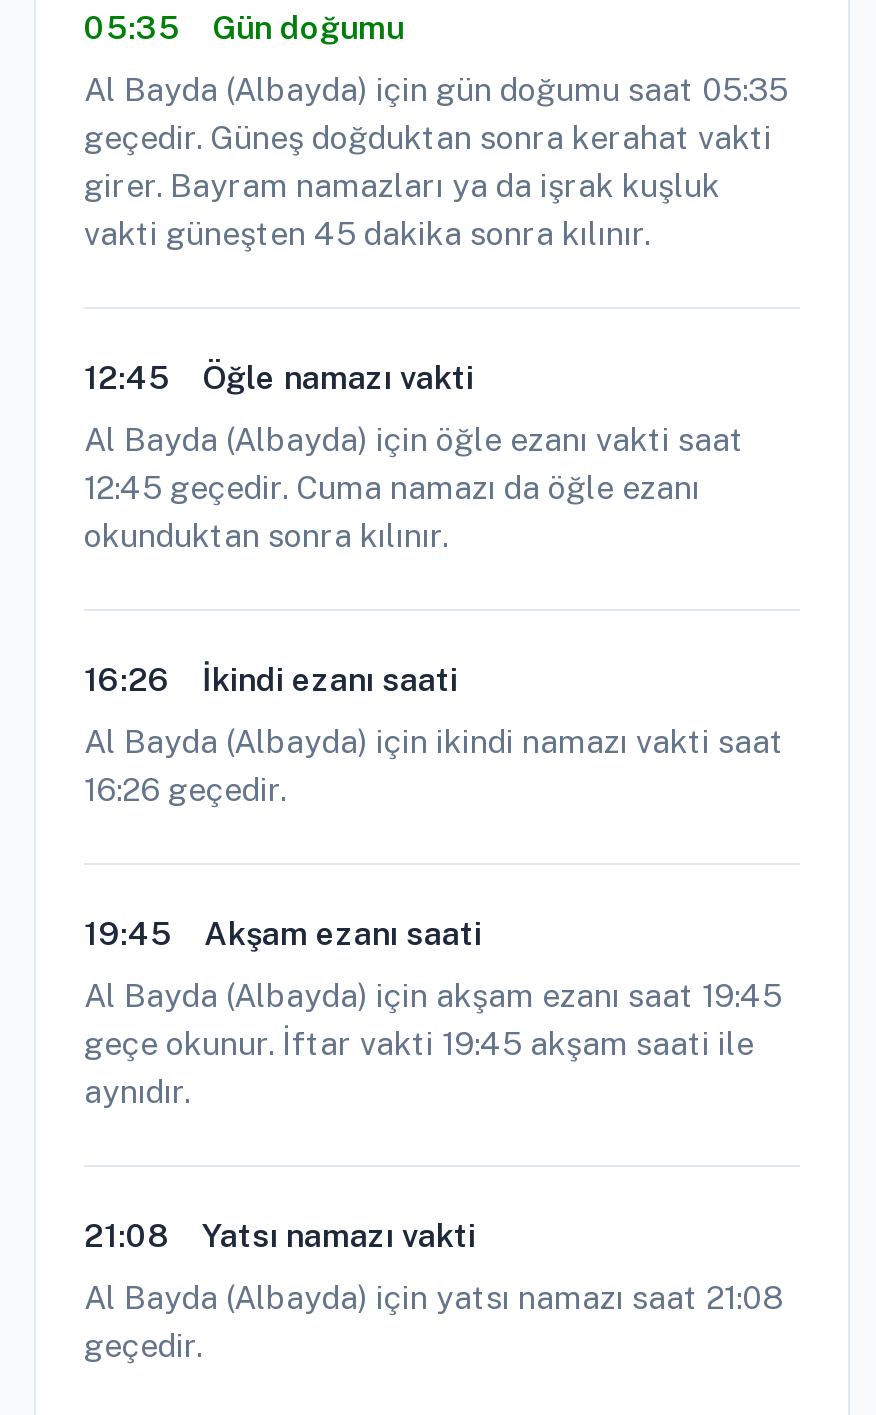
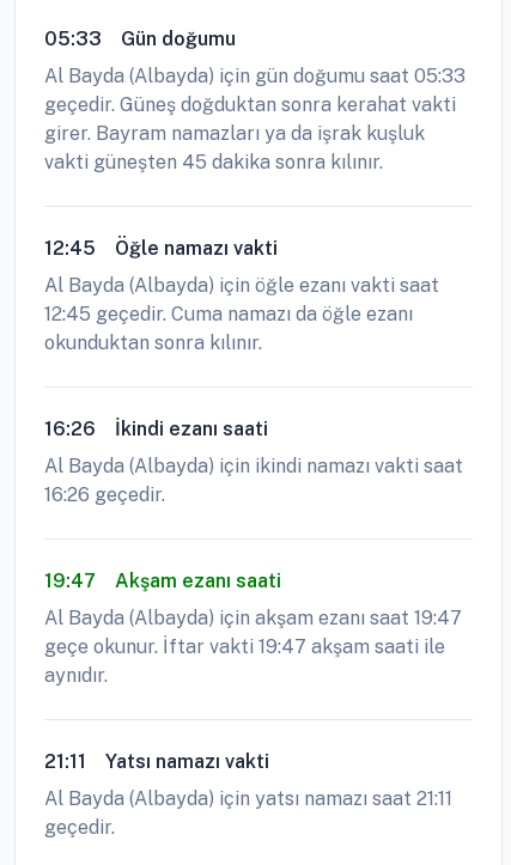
[84,9,404,47] 05:35 Gün doğumu -> [44,28,236,50] 05:33 Gün doğumu
[84,71,788,109] Al Bayda (Albayda) için gün doğumu saat 05:35 -> [44,65,466,88] Al Bayda (Albayda) için gün doğumu saat 05:33
[84,915,482,953] 19:45 Akşam ezanı saati -> [44,570,281,592] 19:47 Akşam ezanı saati
[84,977,782,1015] Al Bayda (Albayda) için akşam ezanı saat 19:45 -> [44,607,462,630] Al Bayda (Albayda) için akşam ezanı saat 19:47
[84,1025,754,1063] geçe okunur. İftar vakti 19:45 akşam saati ile -> [44,636,445,658] geçe okunur. İftar vakti 19:47 akşam saati ile
[84,1217,476,1255] 21:08 Yatsı namazı vakti -> [44,750,269,773] 21:11 Yatsı namazı vakti
[84,1279,782,1317] Al Bayda (Albayda) için yatsı namazı saat 21:08 -> [44,787,452,810] Al Bayda (Albayda) için yatsı namazı saat 21:11

